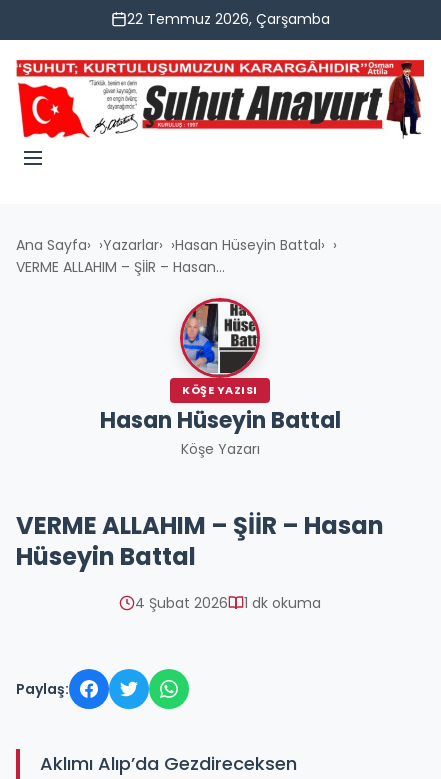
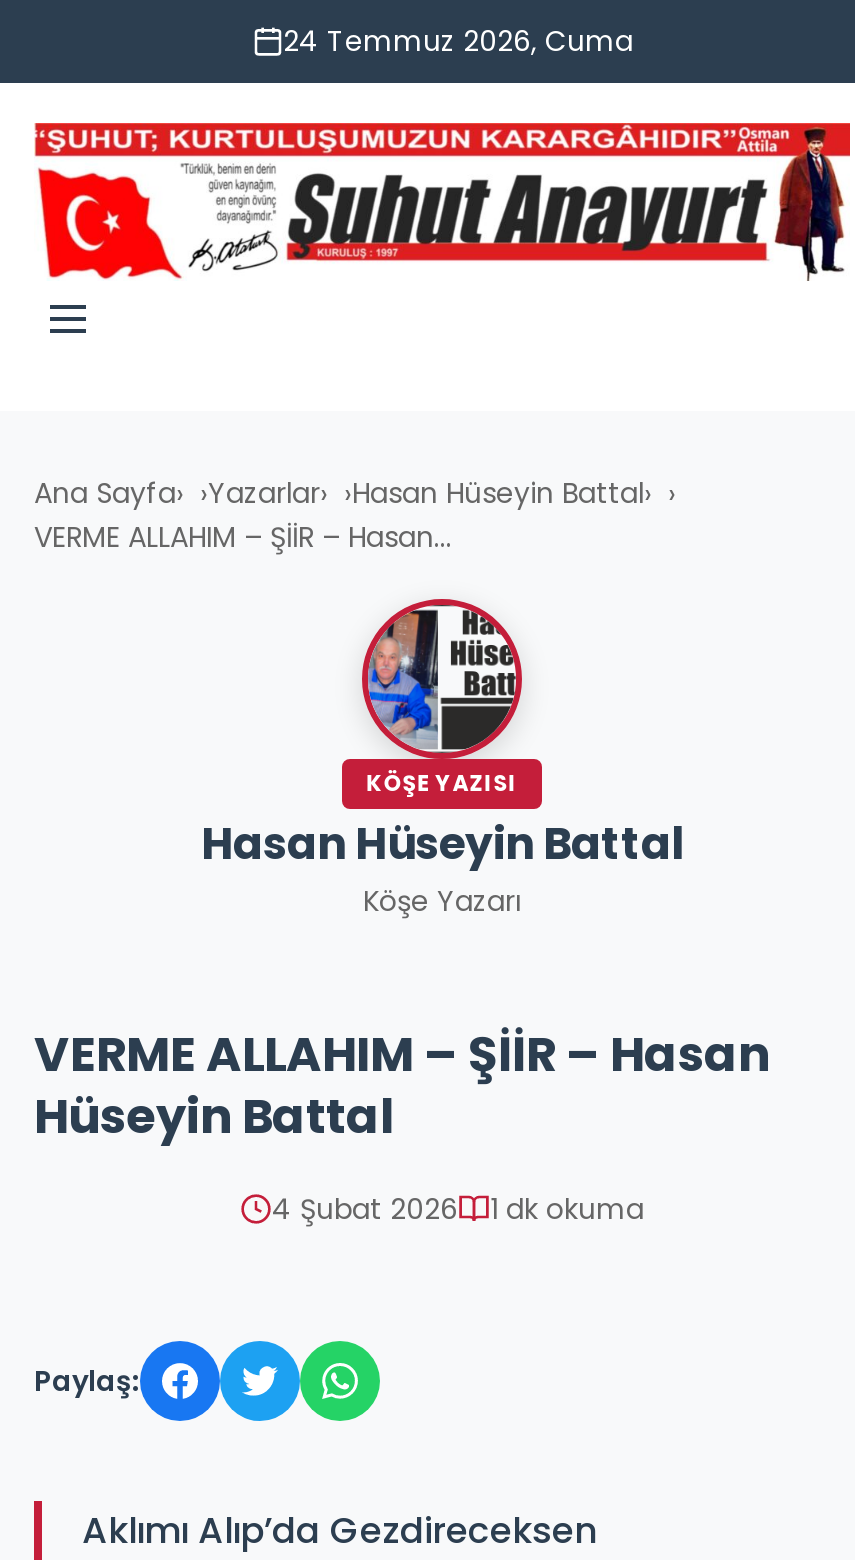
[126,9,329,29] 22 Temmuz 2026, Çarşamba -> [283,21,633,61] 24 Temmuz 2026, Cuma

